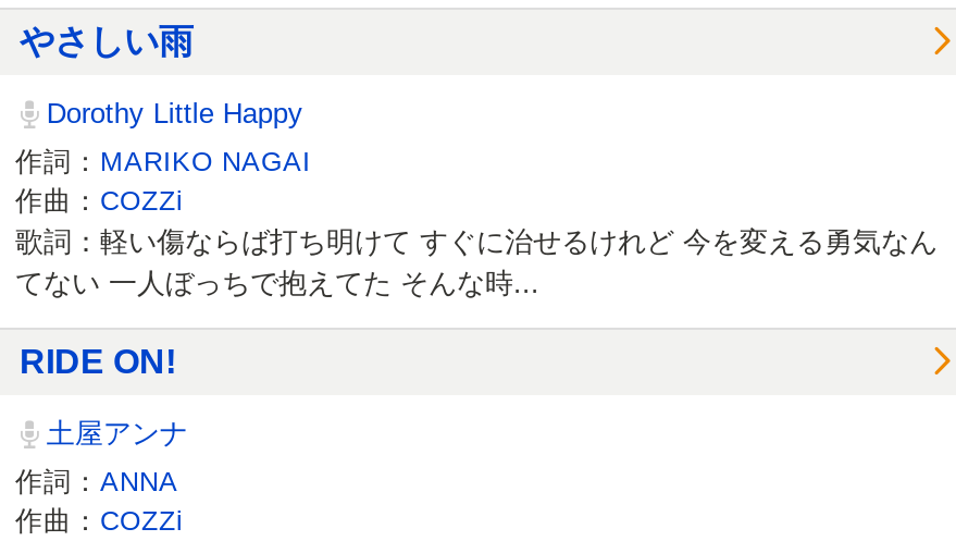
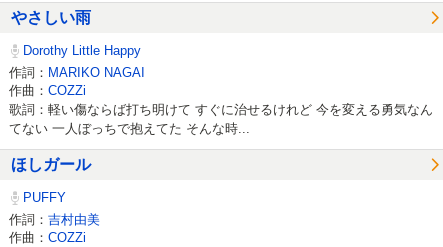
[20,343,176,380] RIDE ON! -> [11,156,91,173] ほしガール
[38,417,188,450] 土屋アンナ -> [19,190,66,205] PUFFY
[15,466,178,497] 作詞：ANNA -> [9,213,100,227] 作詞：吉村由美

